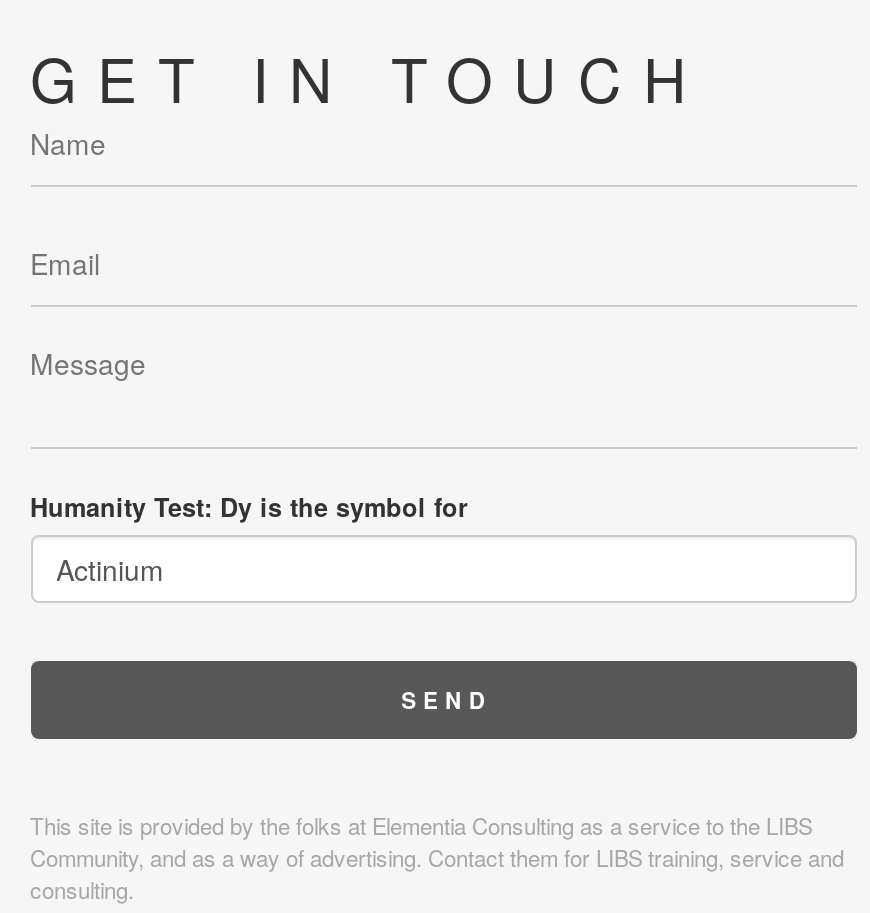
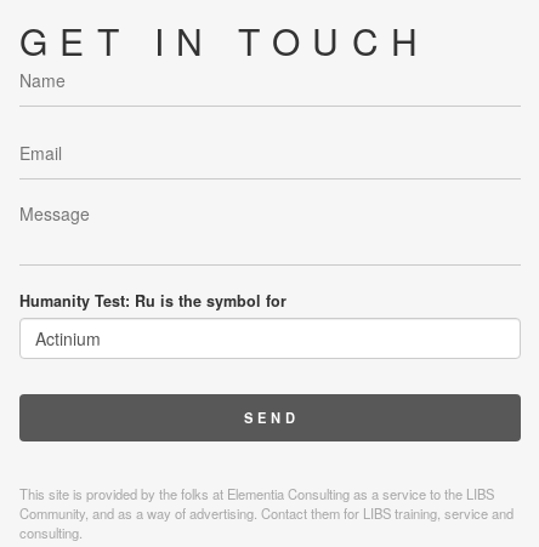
[30,489,468,525] Humanity Test: Dy is the symbol for -> [19,290,286,311] Humanity Test: Ru is the symbol for

